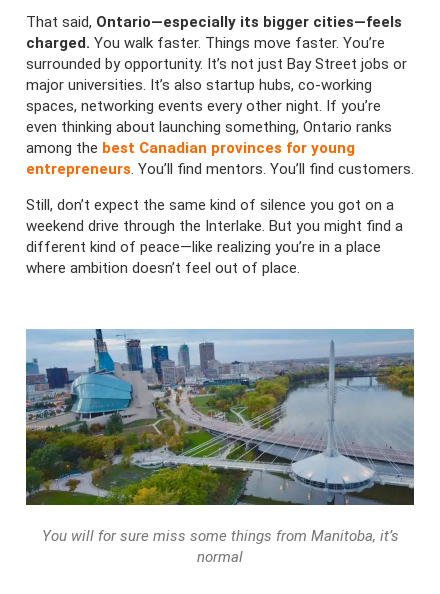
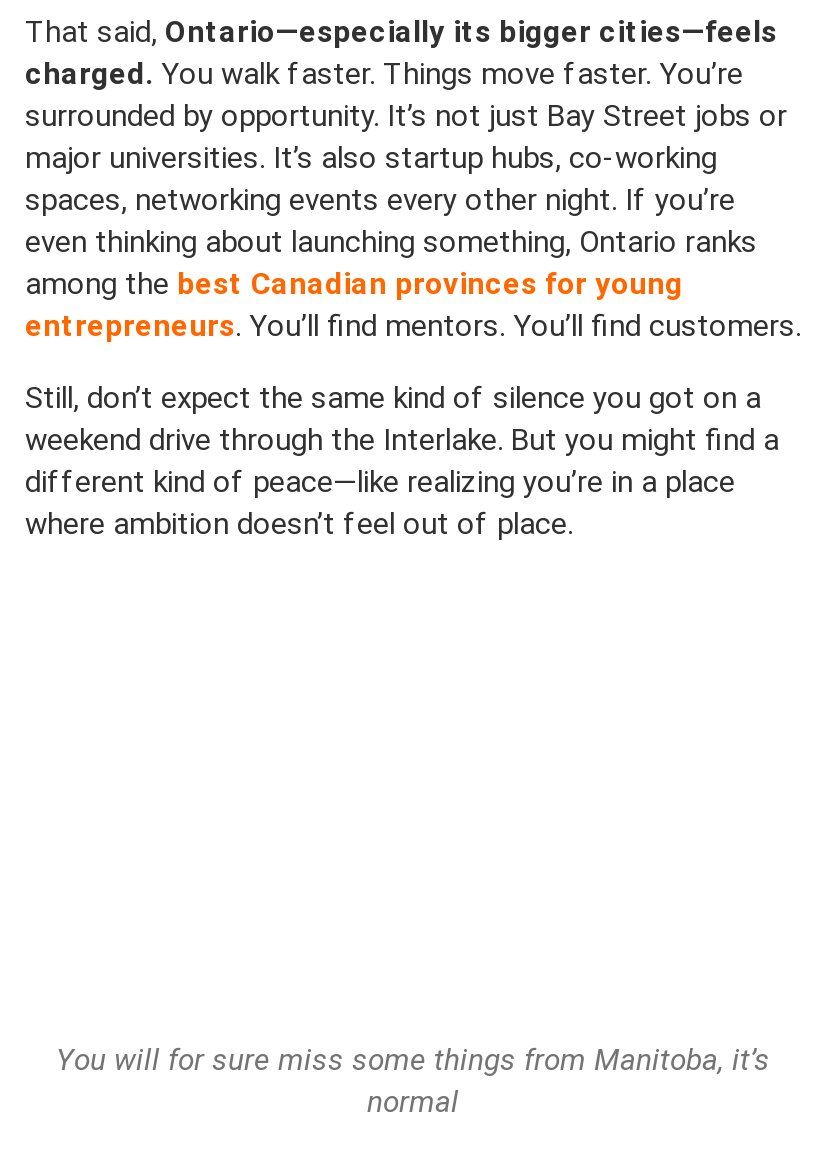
[25,328,415,506] [image] -> none

